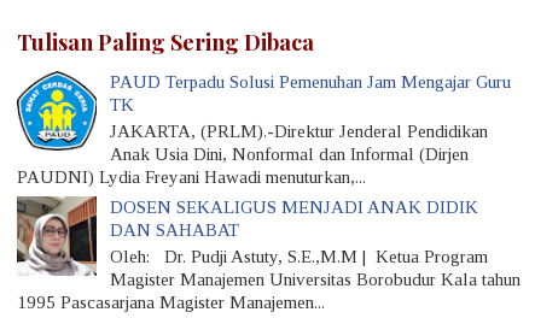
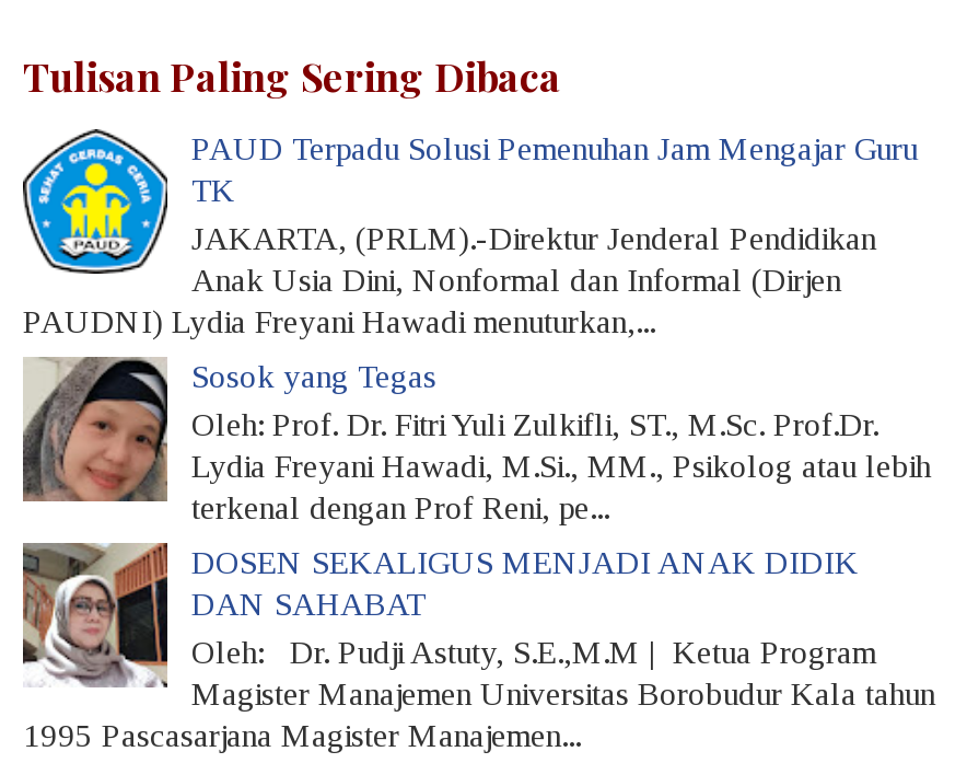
none -> [21,357,931,525] [image] | Sosok yang Tegas | Oleh: Prof. Dr. Fitri Yuli Zulkifli, ST., M.Sc. Prof.Dr. | Lydia Freyani Hawadi, M.Si., MM., Psikolog atau lebih | terkenal dengan Prof Reni, pe...

